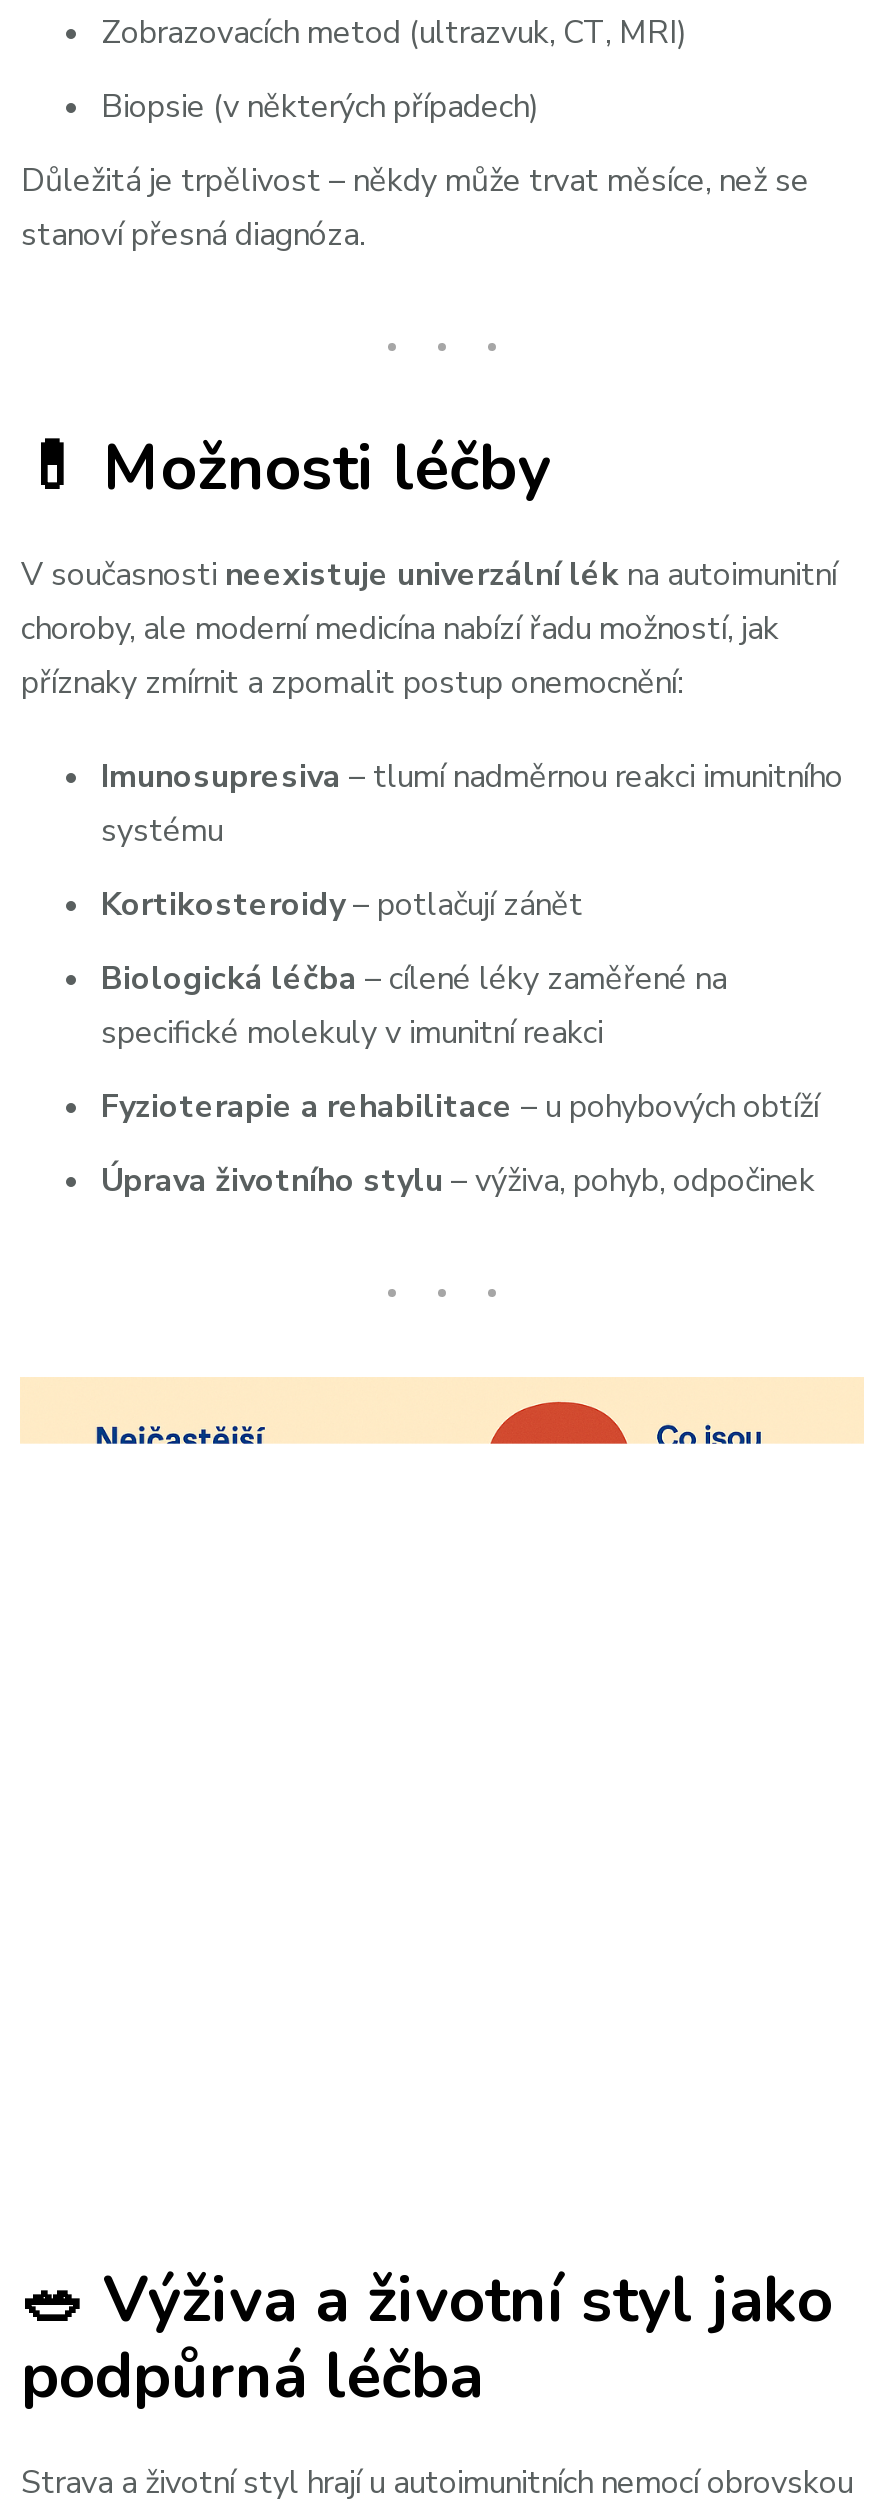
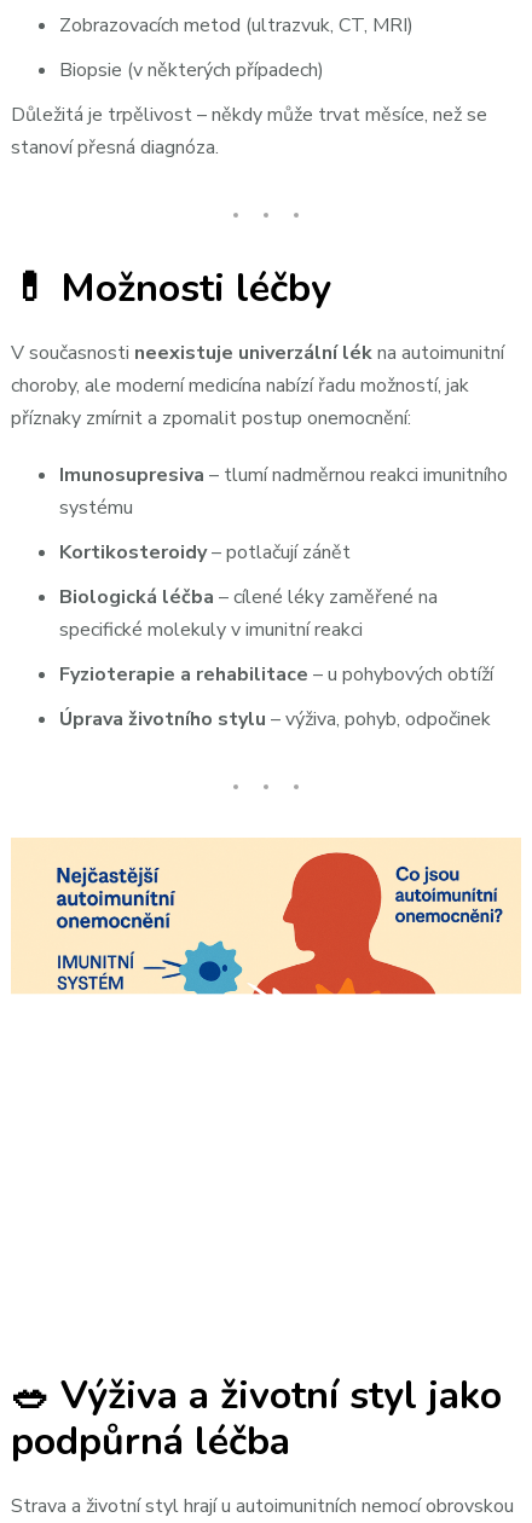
none -> [11,876,521,996] [image]

